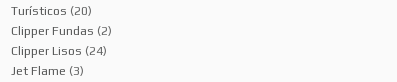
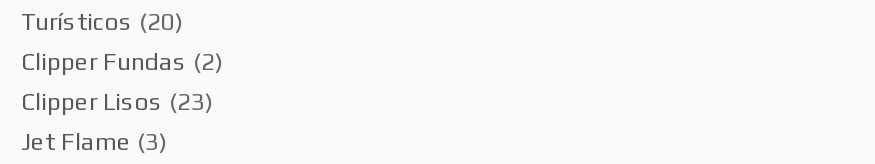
[11,44,107,58] Clipper Lisos (24) -> [21,89,213,117] Clipper Lisos (23)

